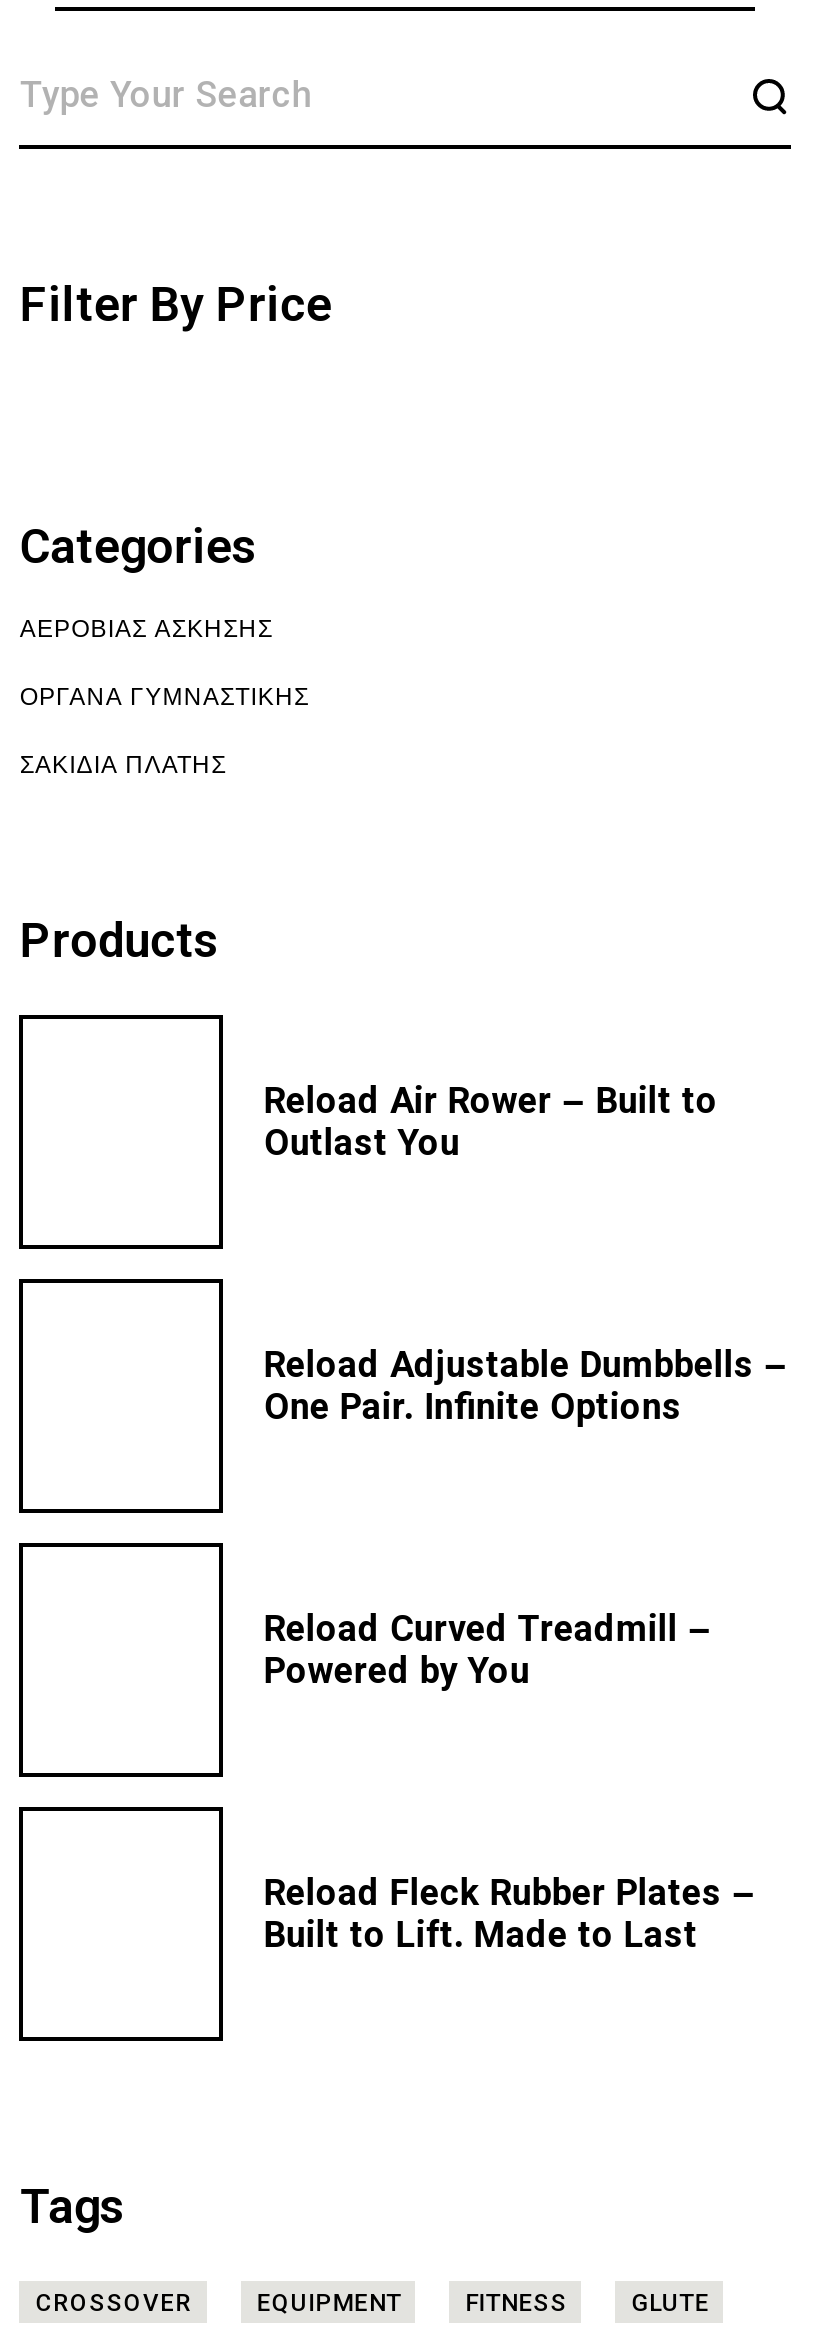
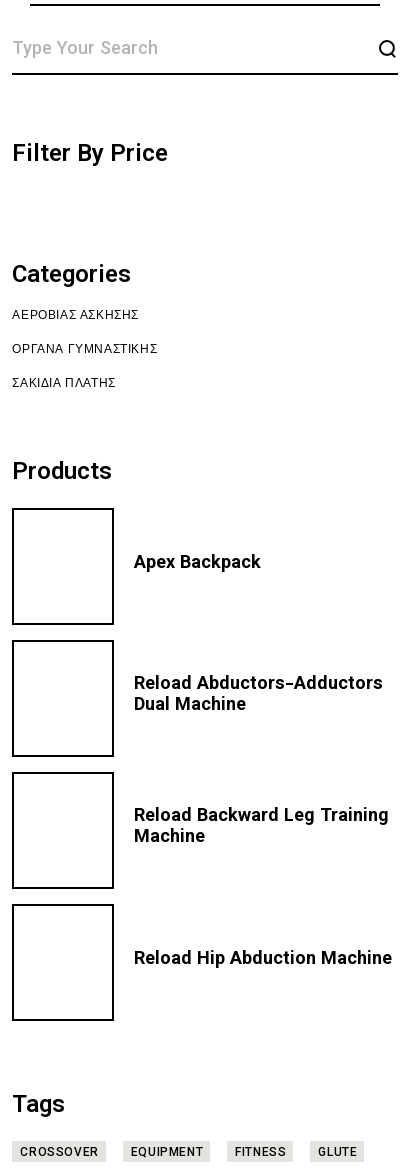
[264,1078,718,1176] Reload Air Rower – Built to | Outlast You -> [134,550,261,578] Apex Backpack
[264,1342,788,1440] Reload Adjustable Dumbbells – | One Pair. Infinite Options -> [134,671,383,720] Reload Abductors-Adductors | Dual Machine
[264,1606,712,1704] Reload Curved Treadmill – | Powered by You -> [134,803,389,852] Reload Backward Leg Training | Machine
[264,1870,756,1968] Reload Fleck Rubber Plates – | Built to Lift. Made to Last -> [134,946,392,974] Reload Hip Abduction Machine

